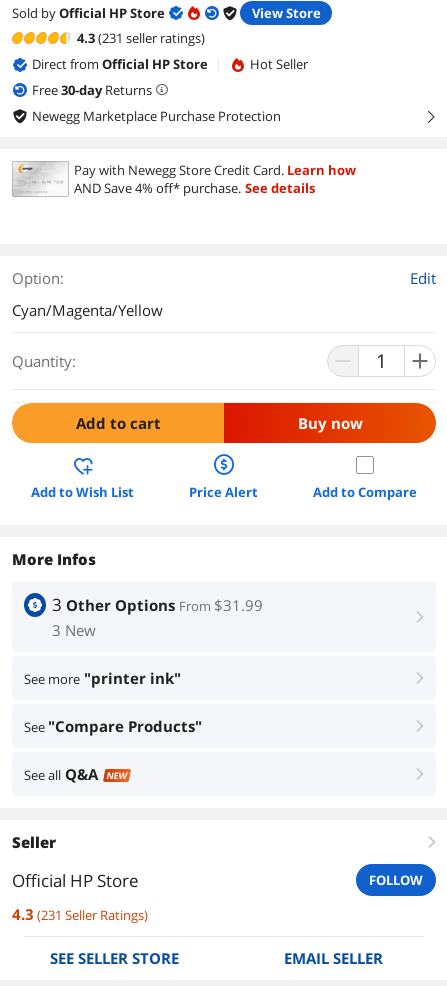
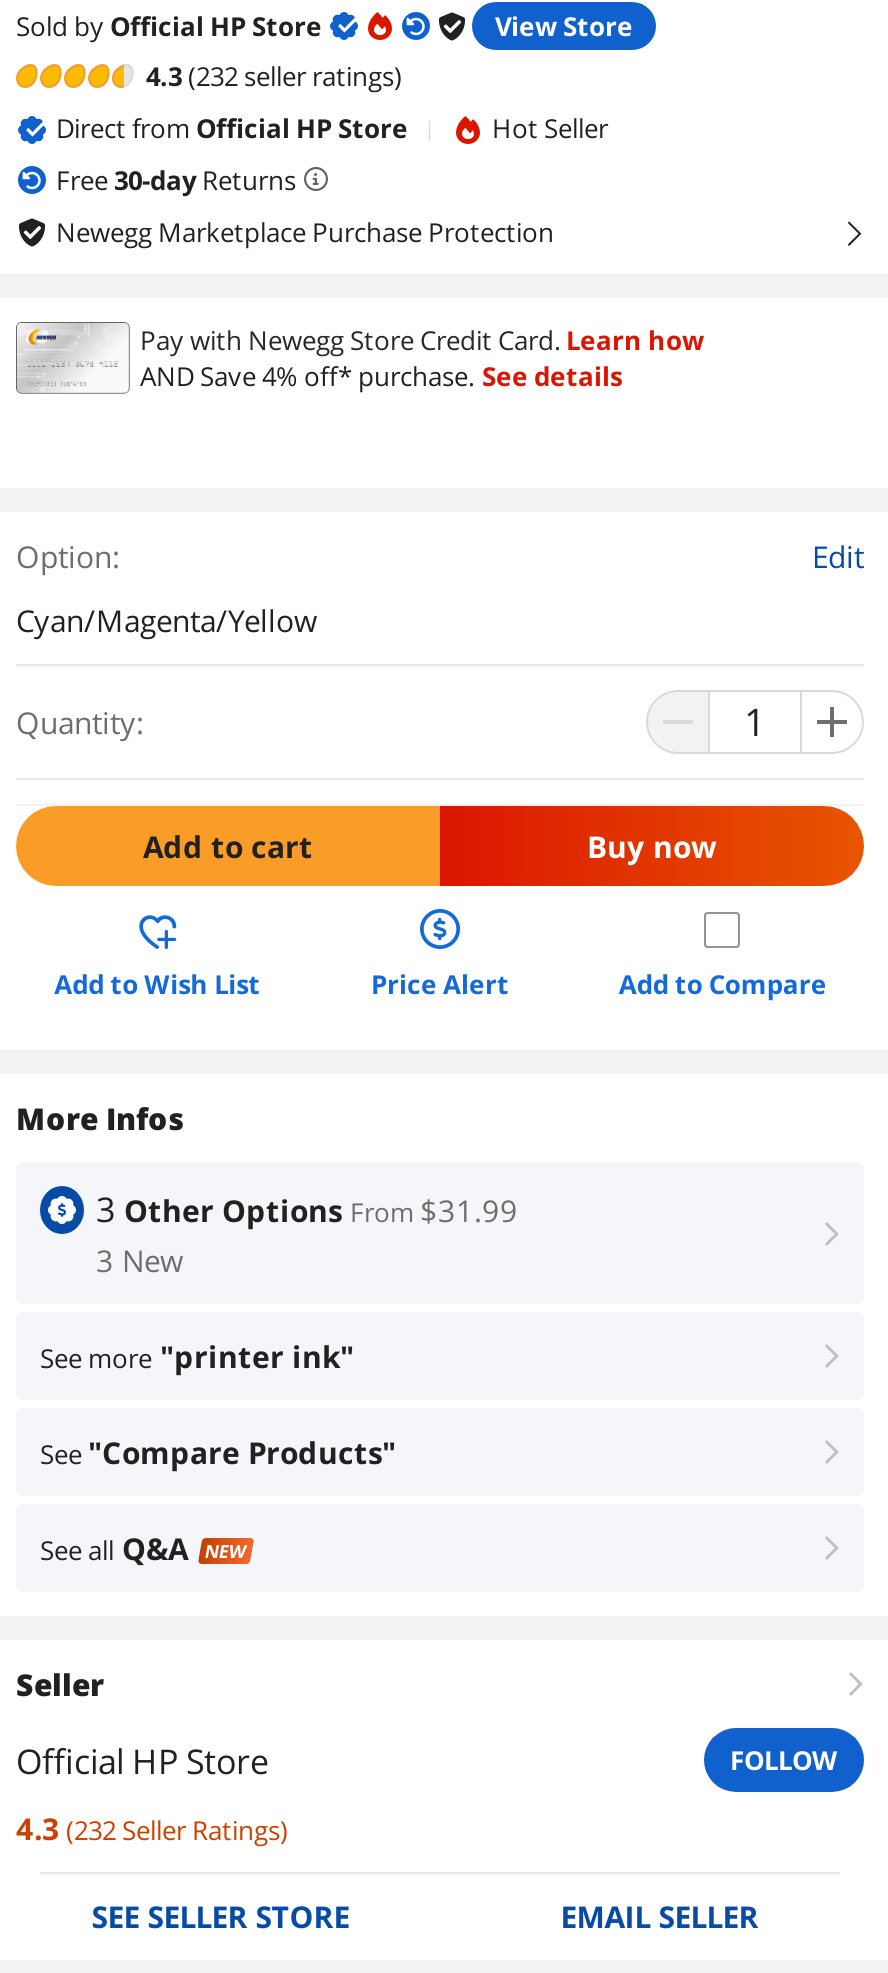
[77,29,205,47] 4.3 (231 seller ratings) -> [146,58,402,94] 4.3 (232 seller ratings)
[12,904,148,924] 4.3 (231 Seller Ratings) -> [16,1808,288,1848] 4.3 (232 Seller Ratings)

